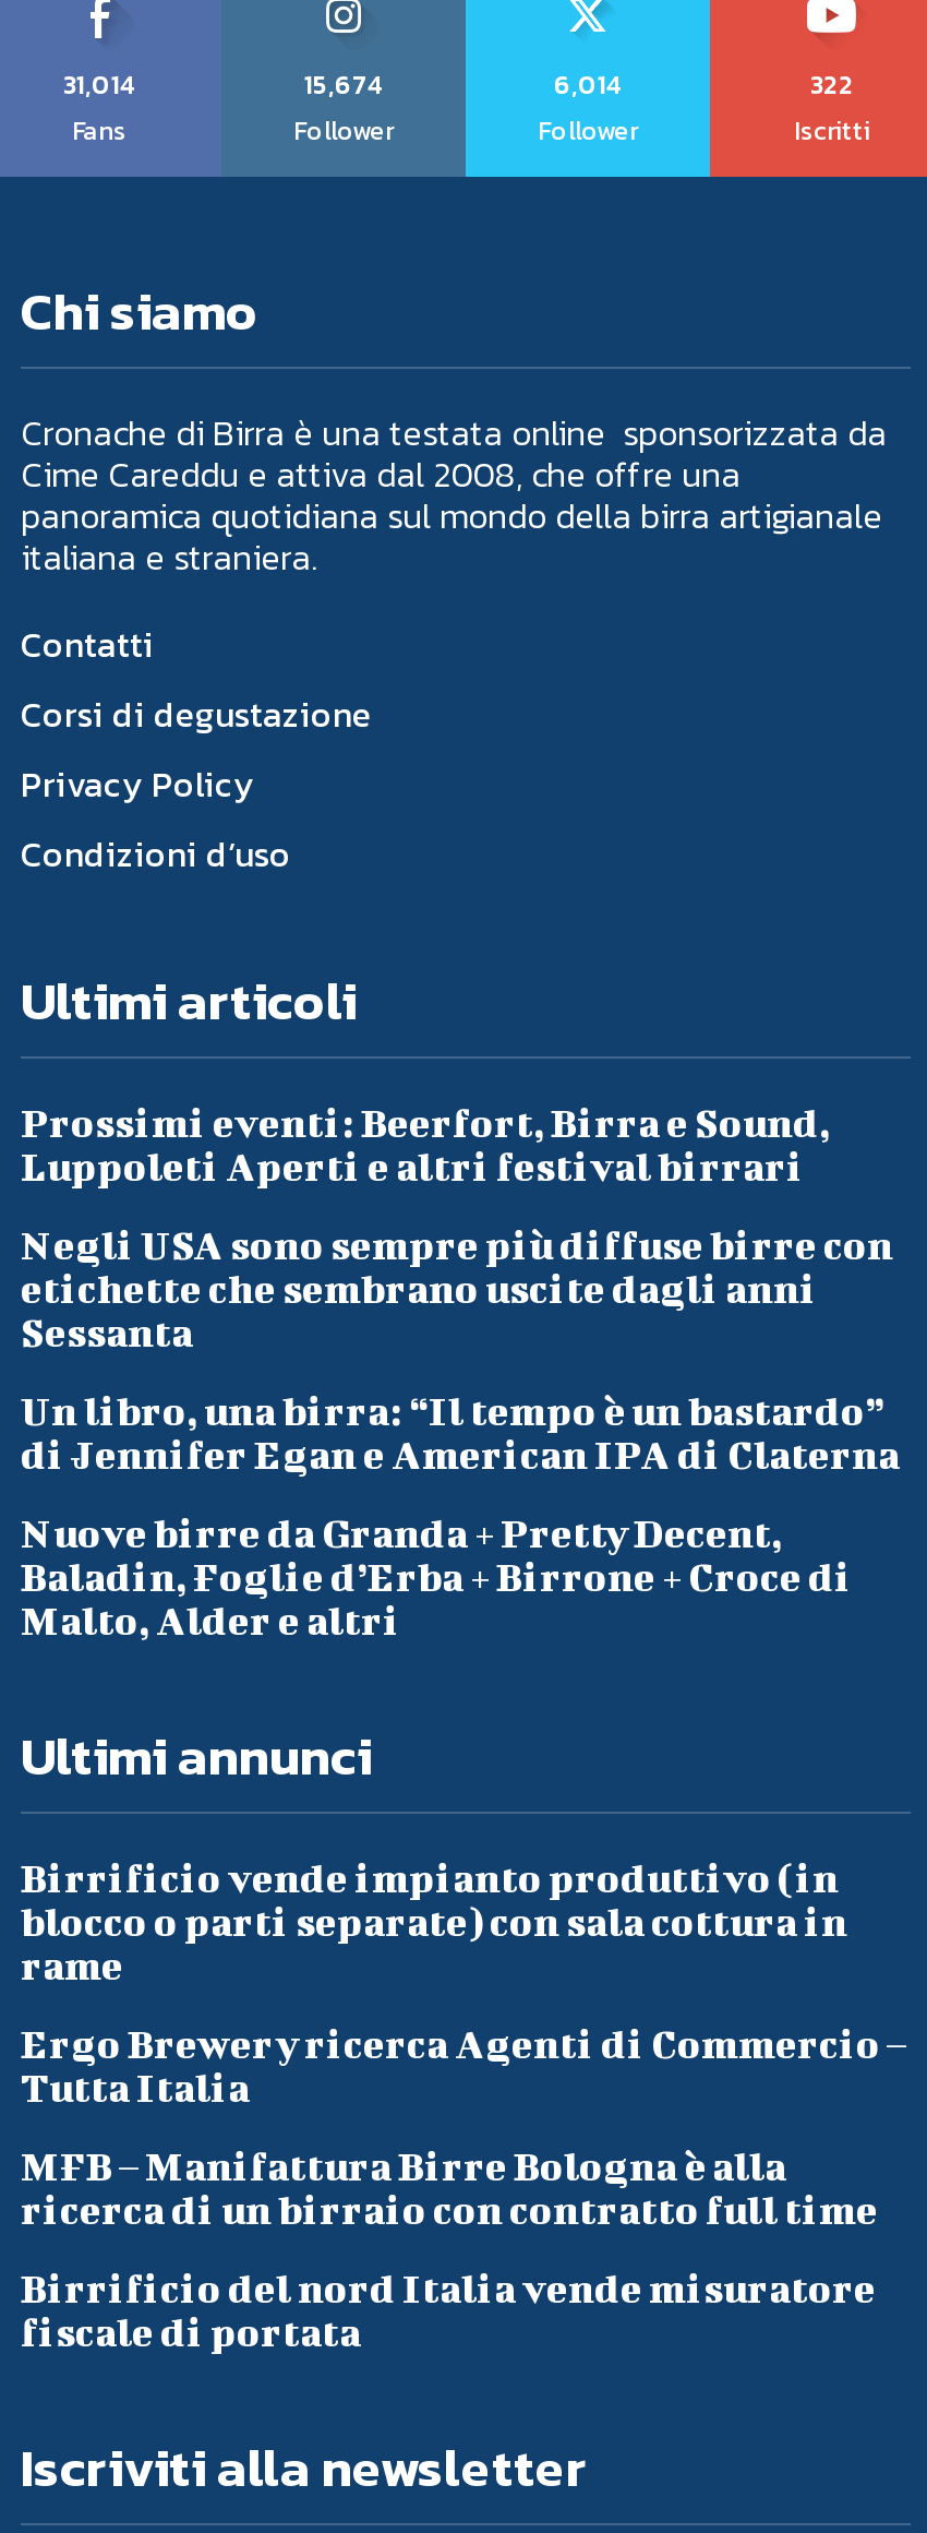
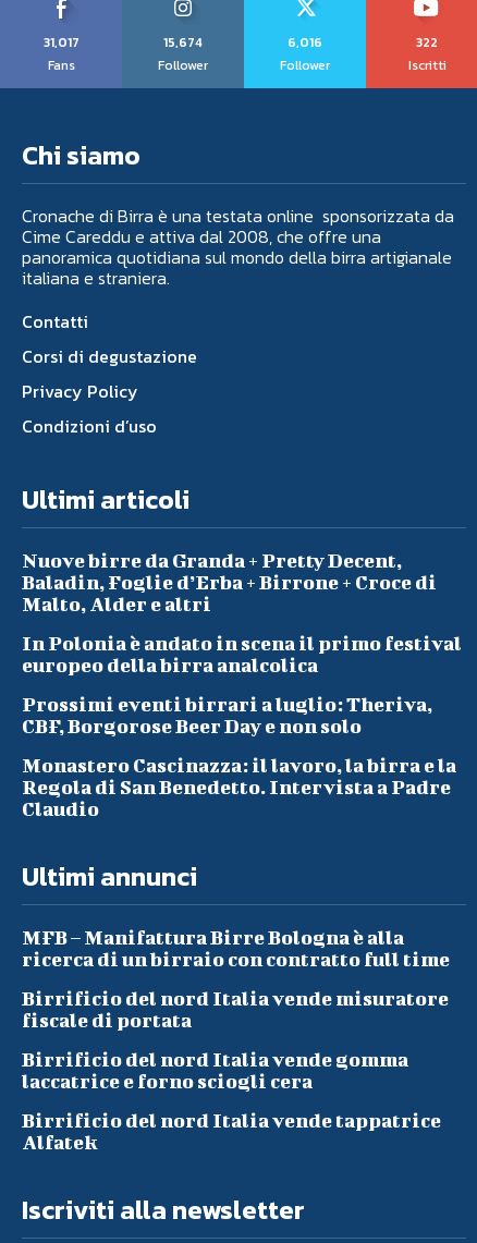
[63,66,135,105] 31,014 -> [43,33,79,53] 31,017
[554,66,622,105] 6,014 -> [288,33,322,53] 6,016
[21,1101,900,1478] Prossimi eventi: Beerfort, Birra e Sound, | Luppoleti Aperti e altri festival birrari | Negli USA sono sempre più diffuse birre con | etichette che sembrano uscite dagli anni | Sessanta | Un libro, una birra: “Il tempo è un bastardo” | di Jennifer Egan e American IPA di Claterna -> none
moved [21,1511,852,1644] -> [22,549,437,616]: Nuove birre da Granda + Pretty Decent, | Baladin, Foglie d’Erba + Birrone + Croce di | Malto, Alder e altri
none -> [22,632,462,821] In Polonia è andato in scena il primo festival | europeo della birra analcolica | Prossimi eventi birrari a luglio: Theriva, | CBF, Borgorose Beer Day e non solo | Monastero Cascinazza: il lavoro, la birra e la | Regola di San Benedetto. Intervista a Padre | Claudio
[21,1856,906,2111] Birrificio vende impianto produttivo (in | blocco o parti separate) con sala cottura in | rame | Ergo Brewery ricerca Agenti di Commercio – | Tutta Italia -> none
moved [21,2144,878,2356] -> [22,926,450,1032]: MFB – Manifattura Birre Bologna è alla | ricerca di un birraio con contratto full time | Birrificio del nord Italia vende misuratore | fiscale di portata
none -> [22,1048,441,1154] Birrificio del nord Italia vende gomma | laccatrice e forno sciogli cera | Birrificio del nord Italia vende tappatrice | Alfatek

